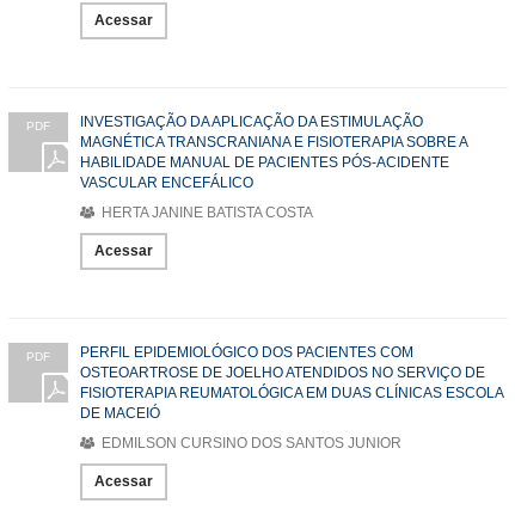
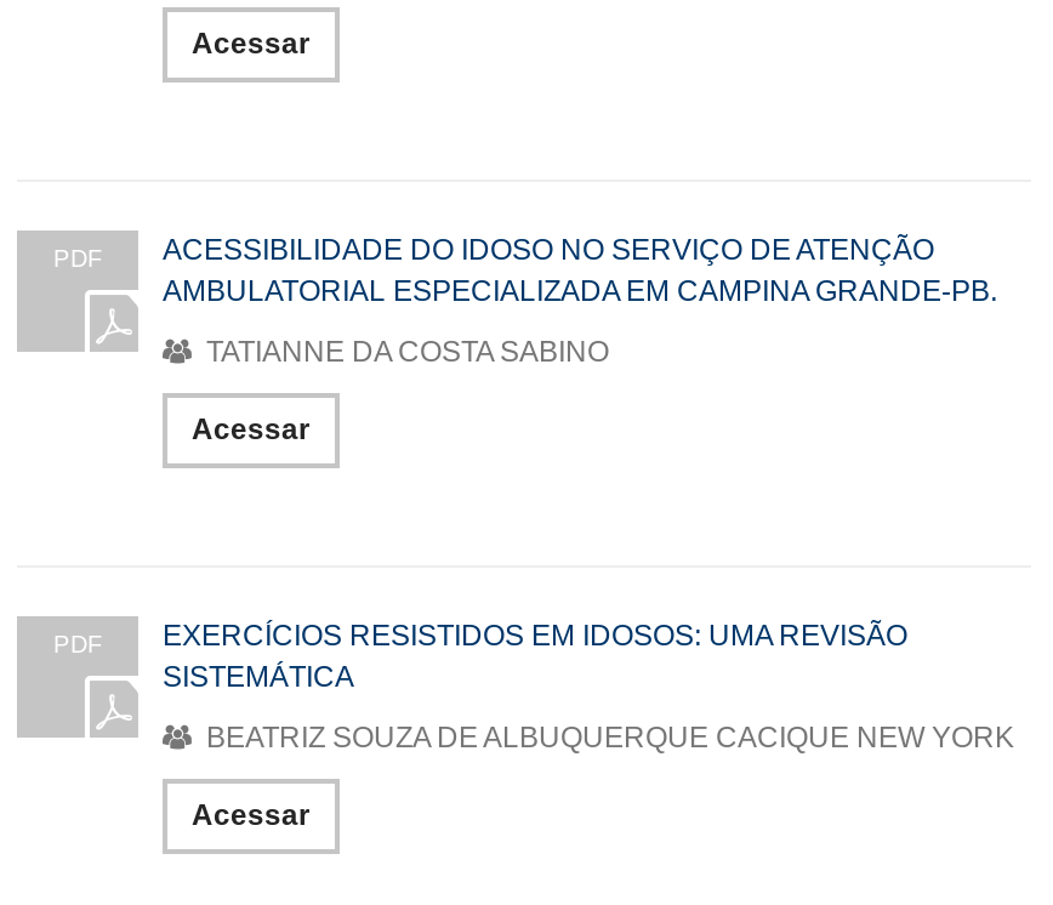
[80,113,467,191] INVESTIGAÇÃO DA APLICAÇÃO DA ESTIMULAÇÃO | MAGNÉTICA TRANSCRANIANA E FISIOTERAPIA SOBRE A | HABILIDADE MANUAL DE PACIENTES PÓS-ACIDENTE | VASCULAR ENCEFÁLICO -> [163,233,997,308] ACESSIBILIDADE DO IDOSO NO SERVIÇO DE ATENÇÃO | AMBULATORIAL ESPECIALIZADA EM CAMPINA GRANDE-PB.
[98,204,313,221] HERTA JANINE BATISTA COSTA -> [199,335,609,369] TATIANNE DA COSTA SABINO
[80,344,503,422] PERFIL EPIDEMIOLÓGICO DOS PACIENTES COM | OSTEOARTROSE DE JOELHO ATENDIDOS NO SERVIÇO DE | FISIOTERAPIA REUMATOLÓGICA EM DUAS CLÍNICAS ESCOLA | DE MACEIÓ -> [163,618,907,694] EXERCÍCIOS RESISTIDOS EM IDOSOS: UMA REVISÃO | SISTEMÁTICA
[98,435,401,451] EDMILSON CURSINO DOS SANTOS JUNIOR -> [199,720,1014,754] BEATRIZ SOUZA DE ALBUQUERQUE CACIQUE NEW YORK

